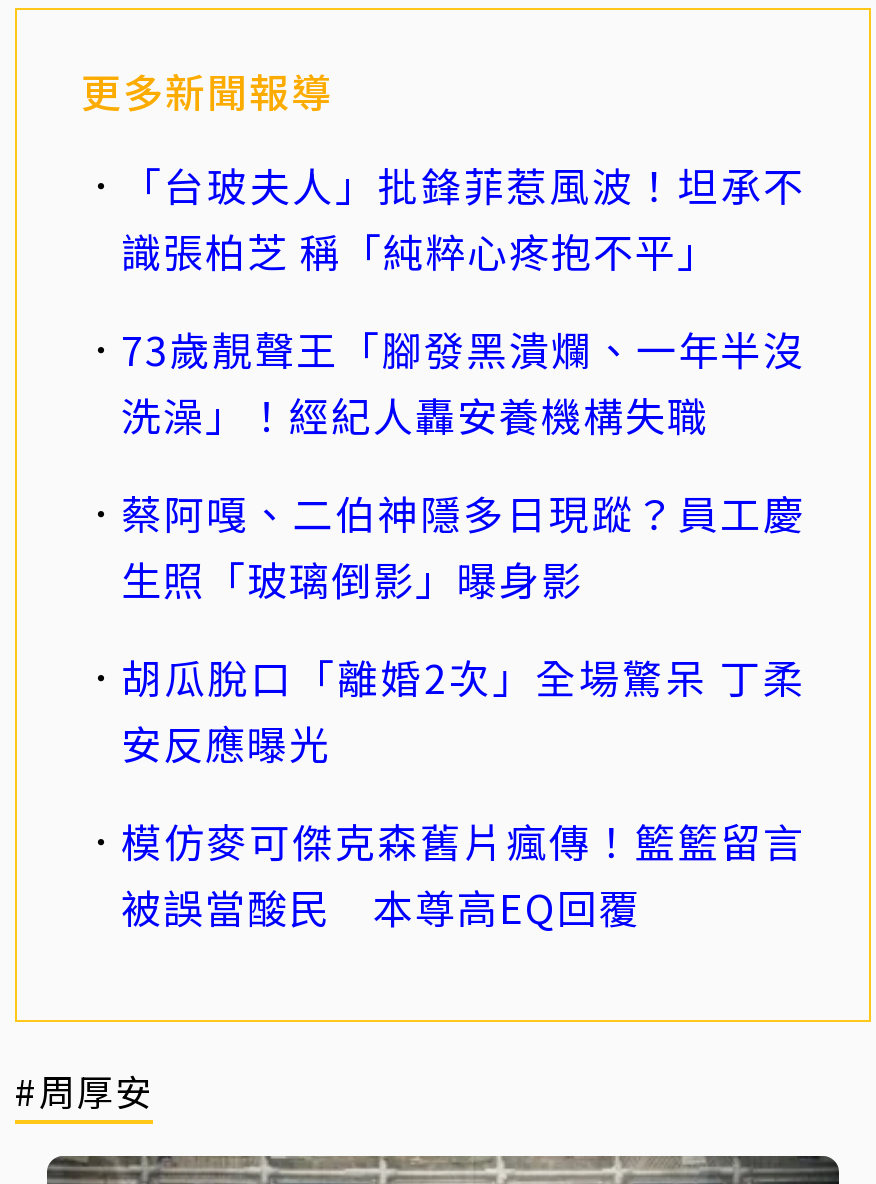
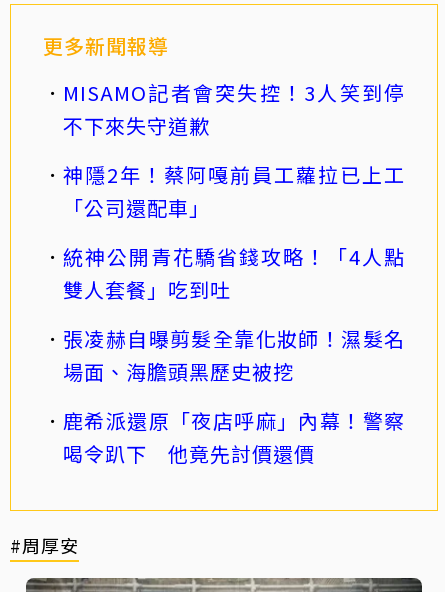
[121,155,805,279] 「台玻夫人」批鋒菲惹風波！坦承不 | 識張柏芝 稱「純粹心疼抱不平」 -> [63,78,405,140] MISAMO記者會突失控！3人笑到停 | 不下來失守道歉
[121,319,805,443] 73歲靚聲王「腳發黑潰爛、一年半沒 | 洗澡」！經紀人轟安養機構失職 -> [63,160,405,222] 神隱2年！蔡阿嘎前員工蘿拉已上工 | 「公司還配車」
[121,483,805,607] 蔡阿嘎、二伯神隱多日現蹤？員工慶 | 生照「玻璃倒影」曝身影 -> [63,242,405,304] 統神公開青花驕省錢攻略！「4人點 | 雙人套餐」吃到吐
[121,647,805,771] 胡瓜脫口「離婚2次」全場驚呆 丁柔 | 安反應曝光 -> [63,324,405,386] 張凌赫自曝剪髮全靠化妝師！濕髮名 | 場面、海膽頭黑歷史被挖
[121,811,805,935] 模仿麥可傑克森舊片瘋傳！籃籃留言 | 被誤當酸民 本尊高EQ回覆 -> [63,406,405,468] 鹿希派還原「夜店呼麻」內幕！警察 | 喝令趴下 他竟先討價還價

